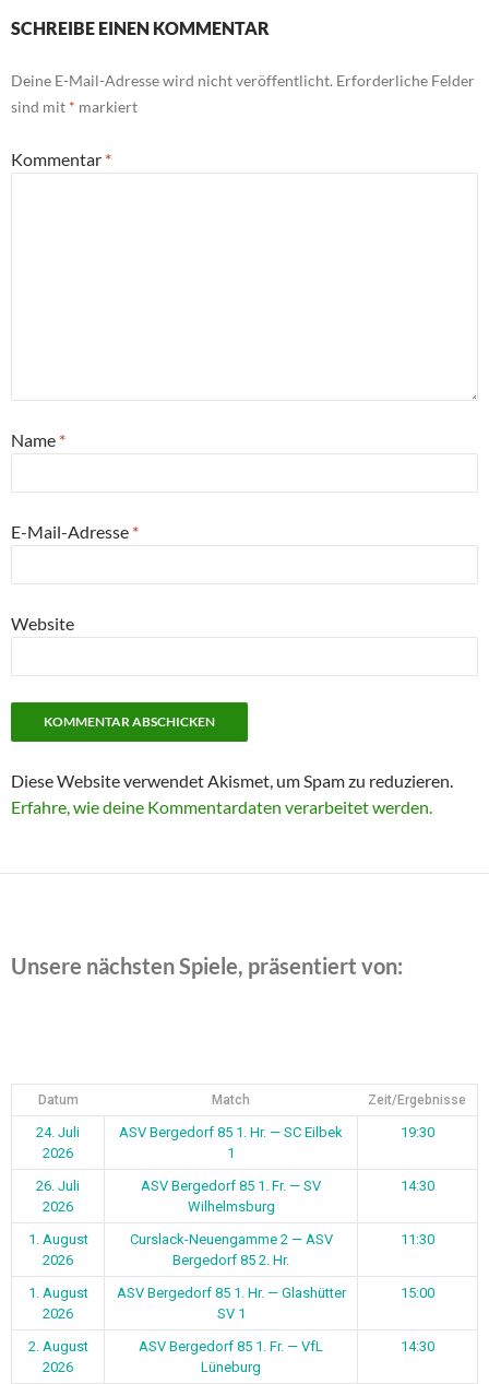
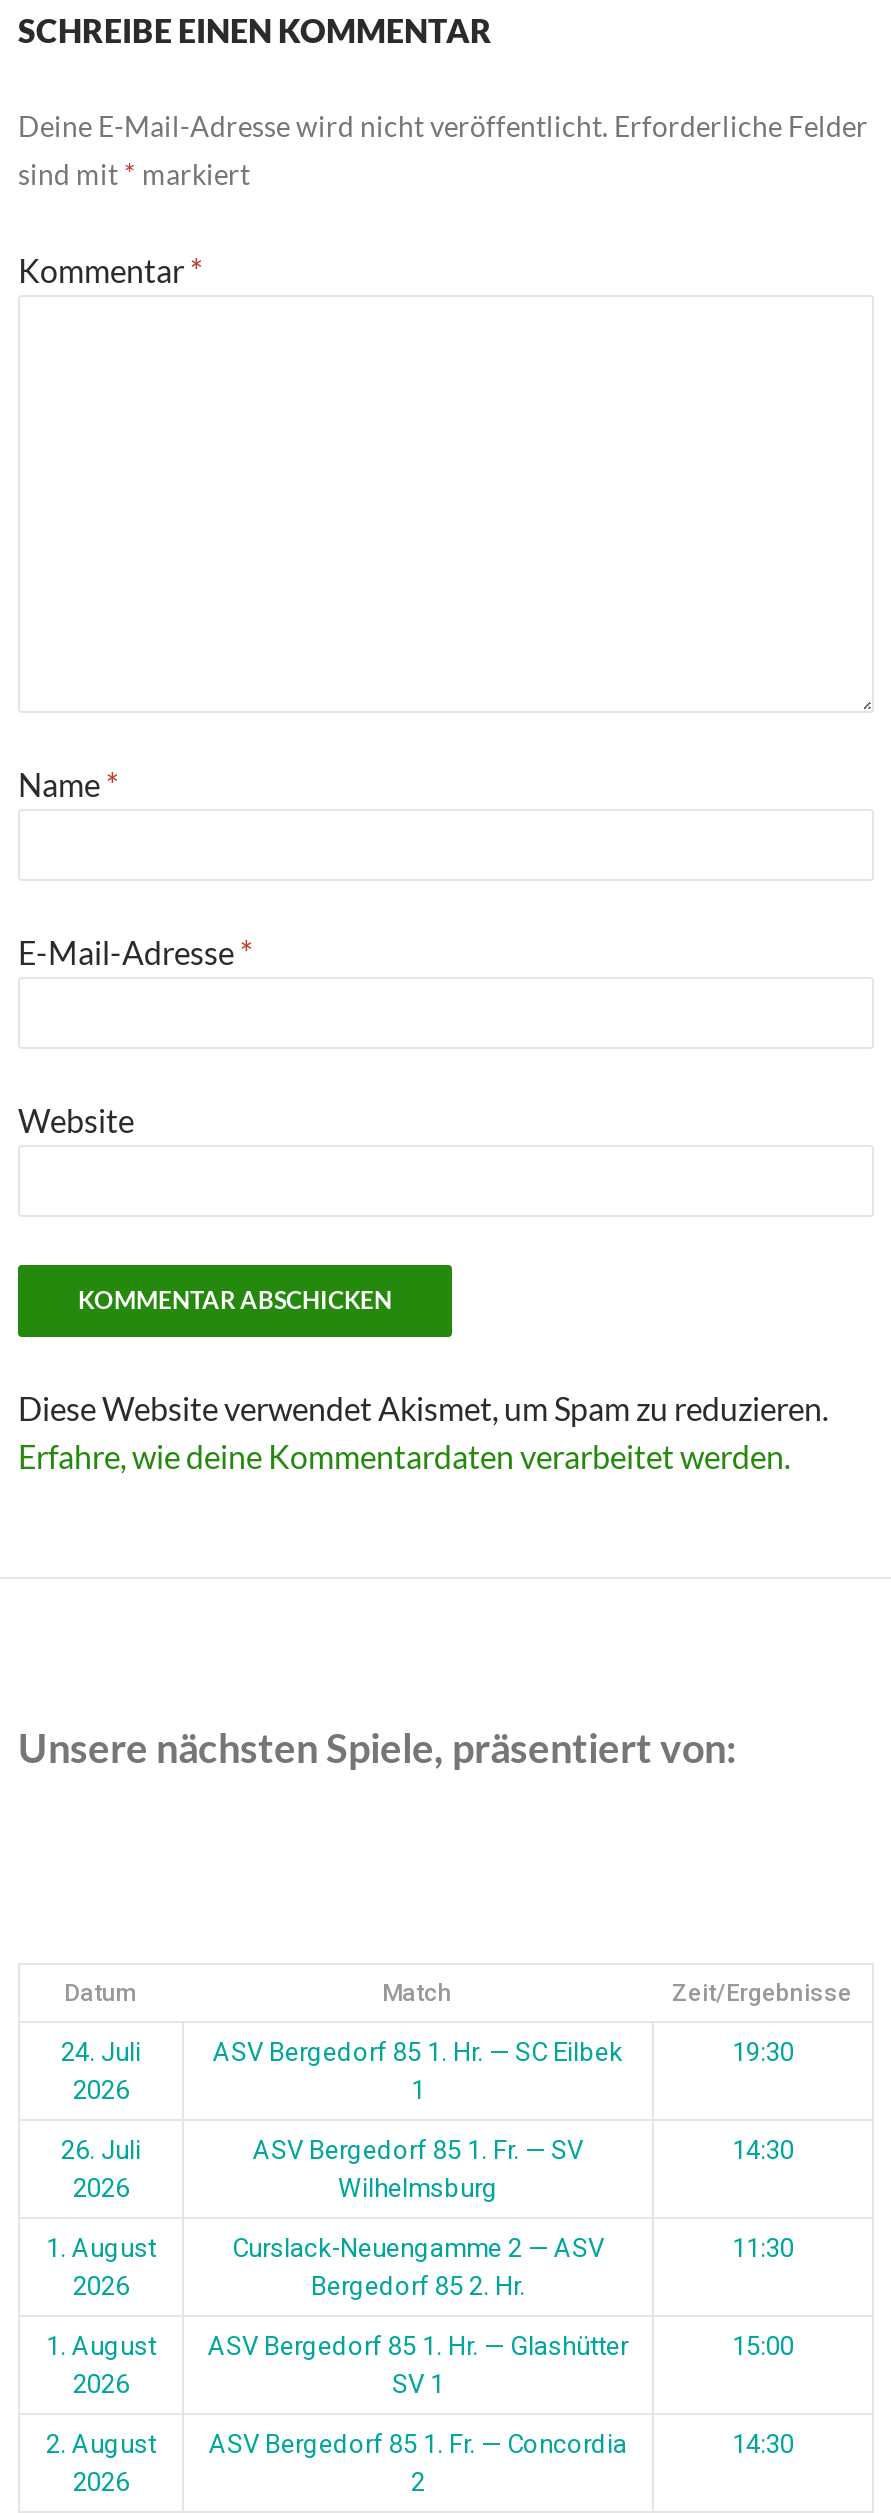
[139,1338,323,1375] ASV Bergedorf 85 1. Fr. — VfL | Lüneburg -> [209,2429,627,2497] ASV Bergedorf 85 1. Fr. — Concordia | 2

